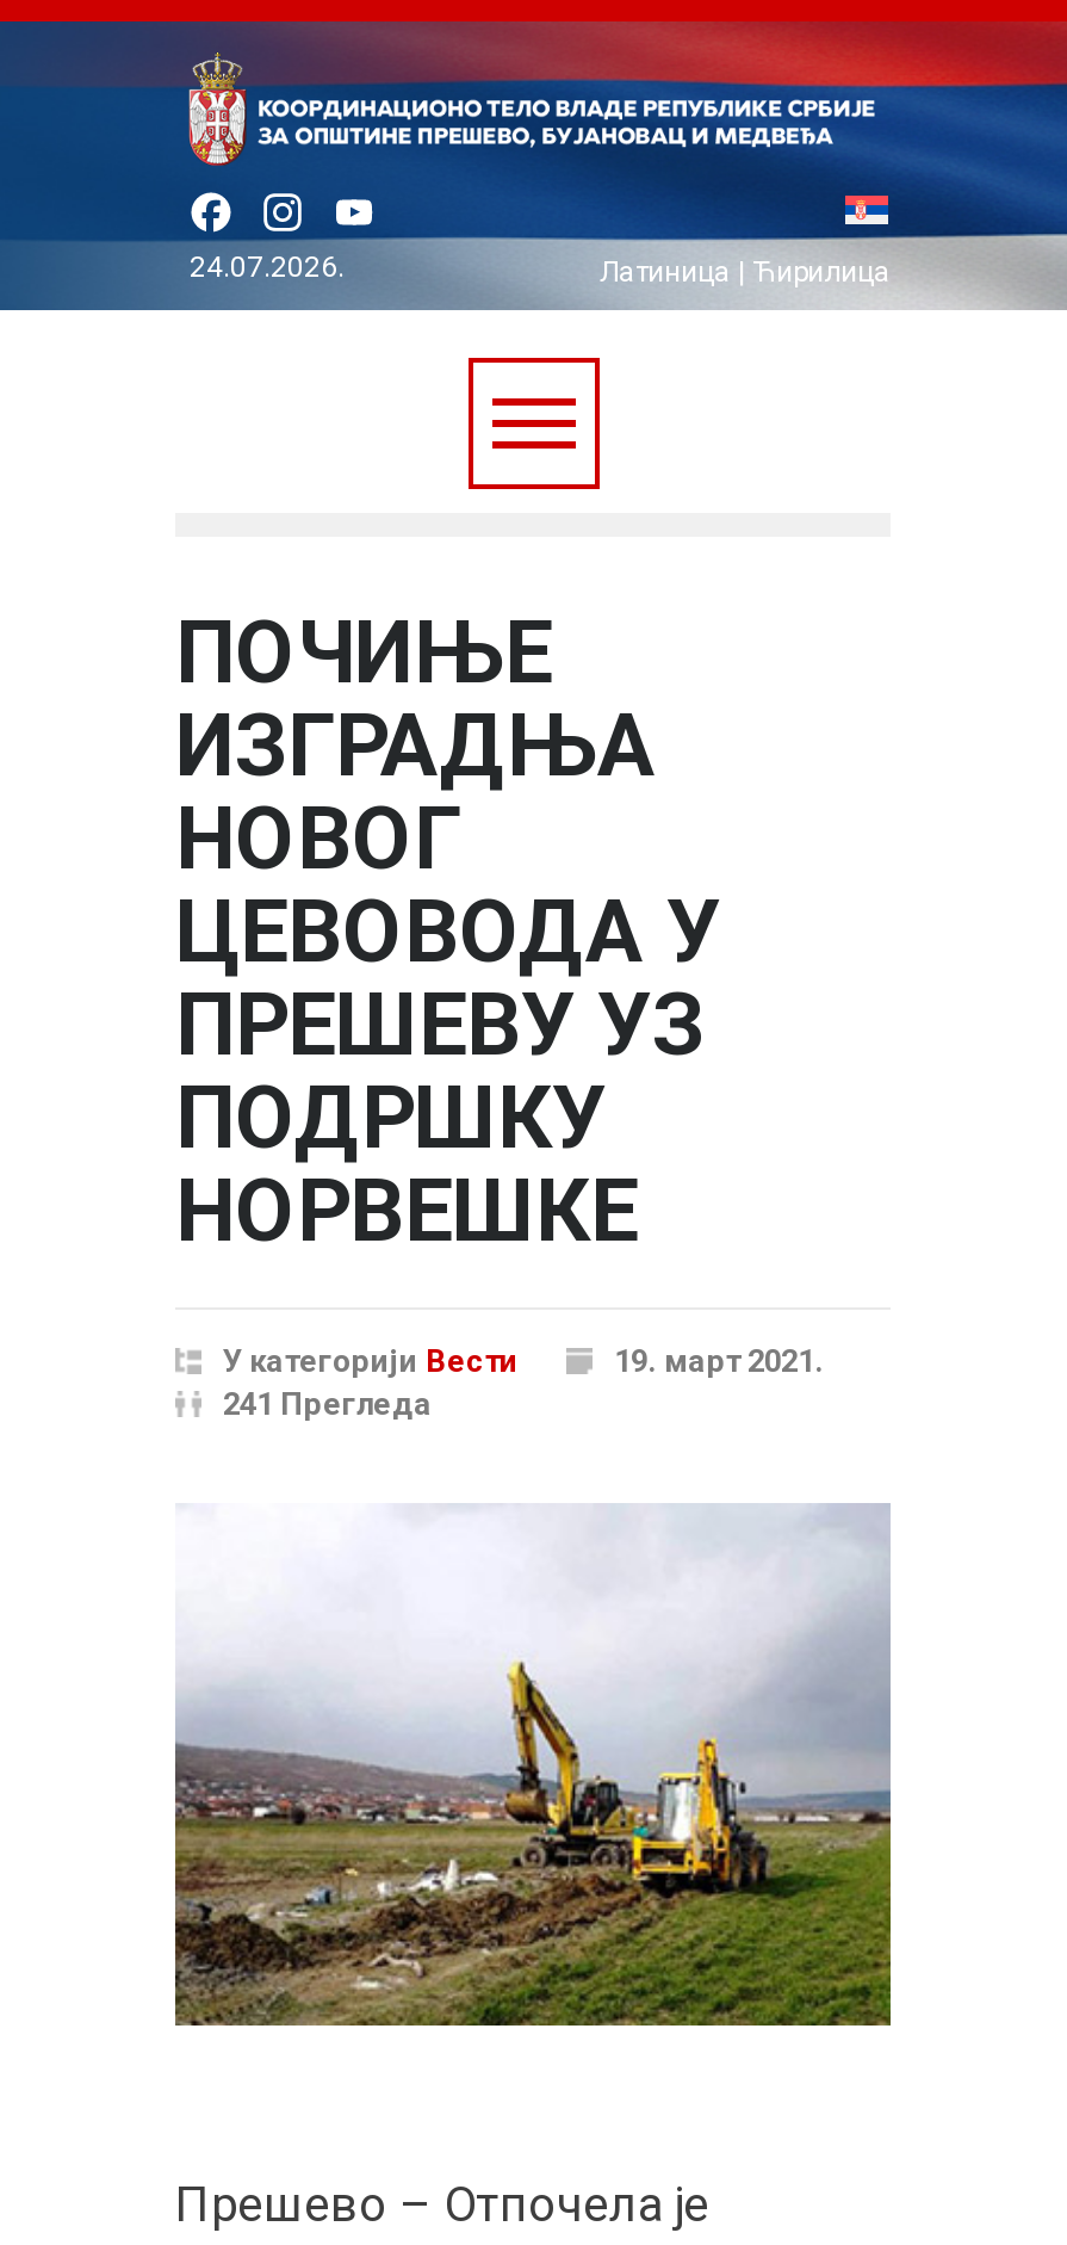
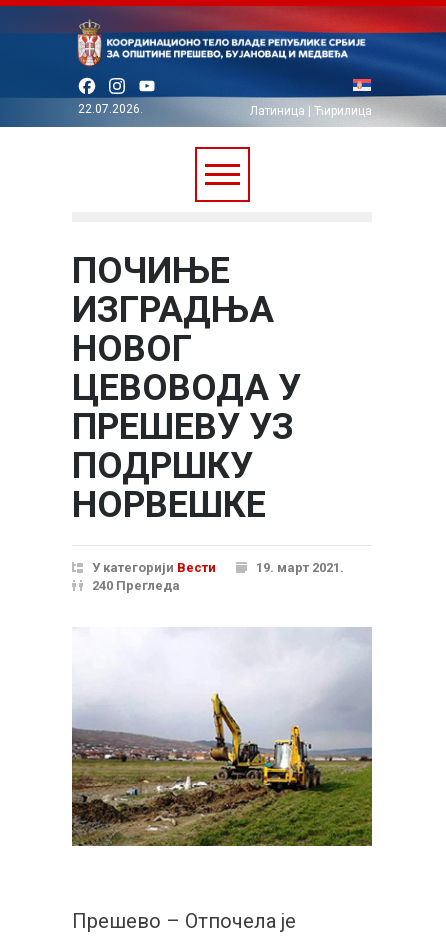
[190,251,345,285] 24.07.2026. -> [78,102,143,116] 22.07.2026.
[223,1387,433,1423] 241 Прегледа -> [92,578,180,593] 240 Прегледа

